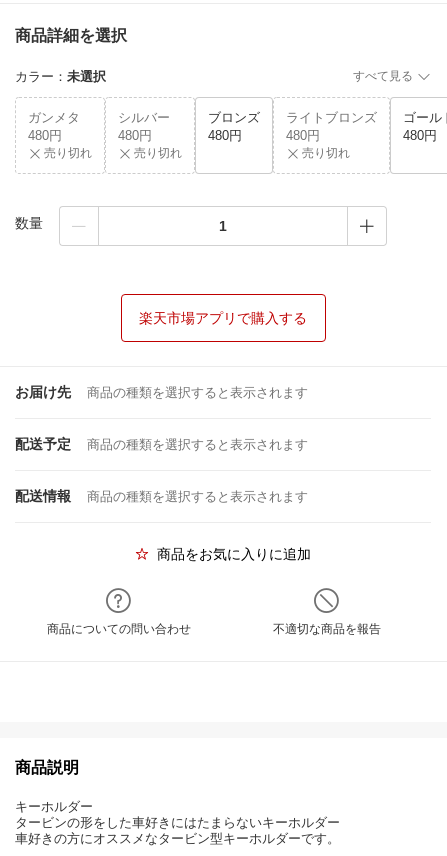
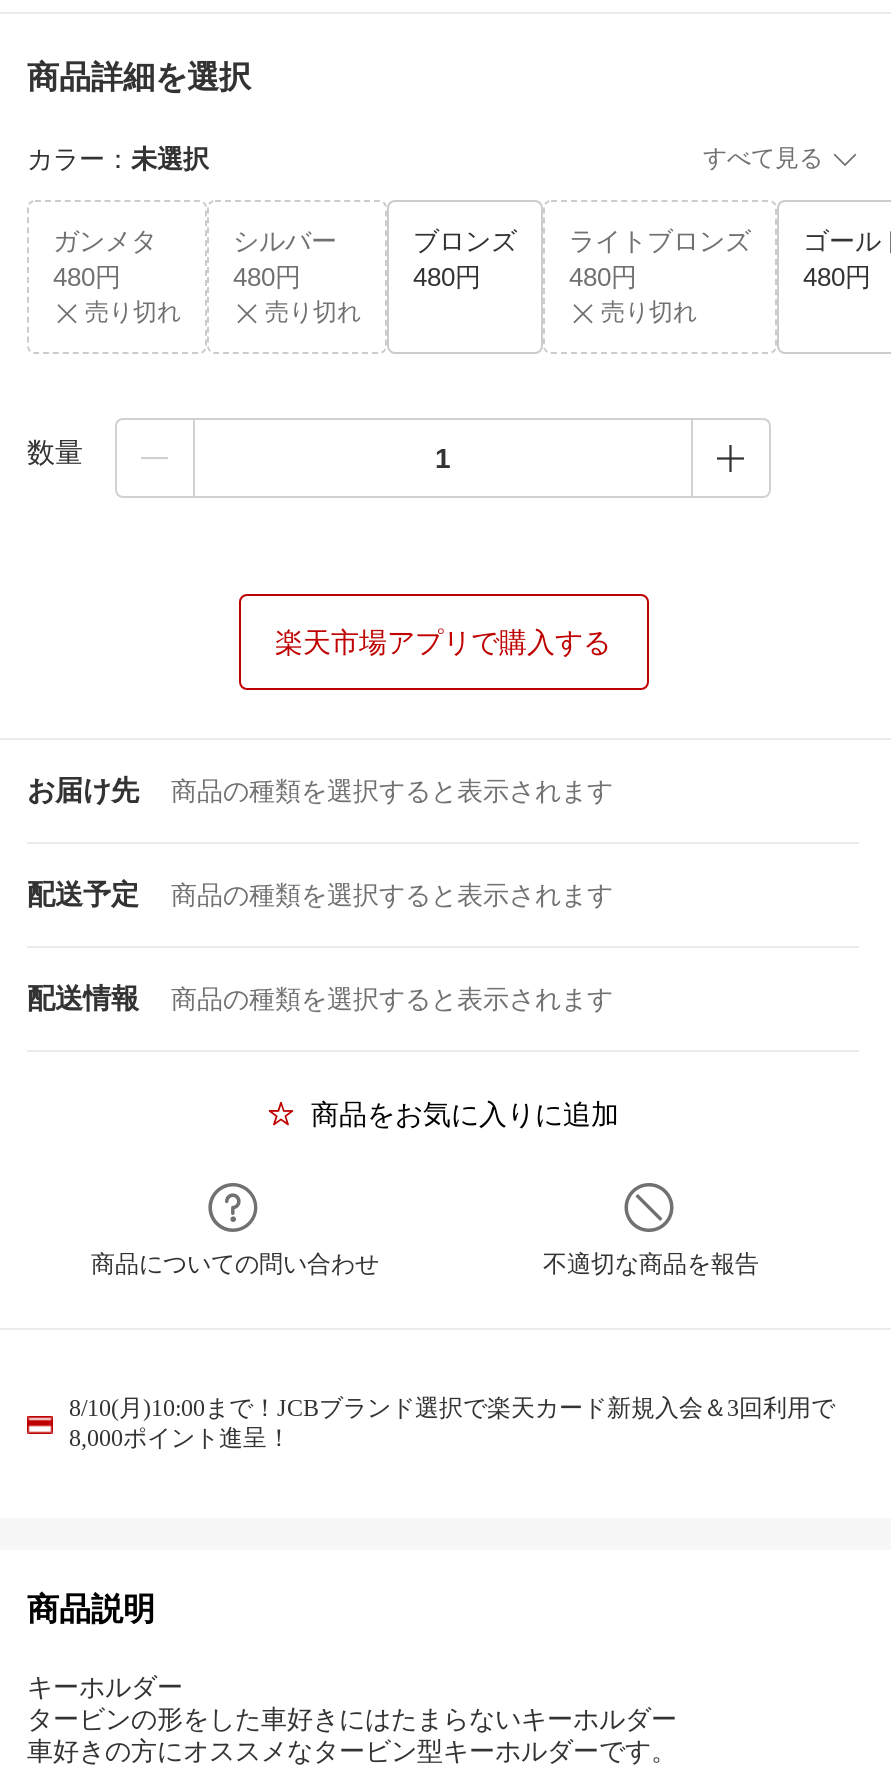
none -> [69,1394,835,1452] 8/10(月)10:00まで！JCBブランド選択で楽天カード新規入会＆3回利用で | 8,000ポイント進呈！

